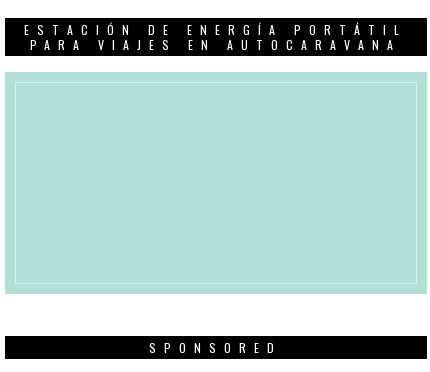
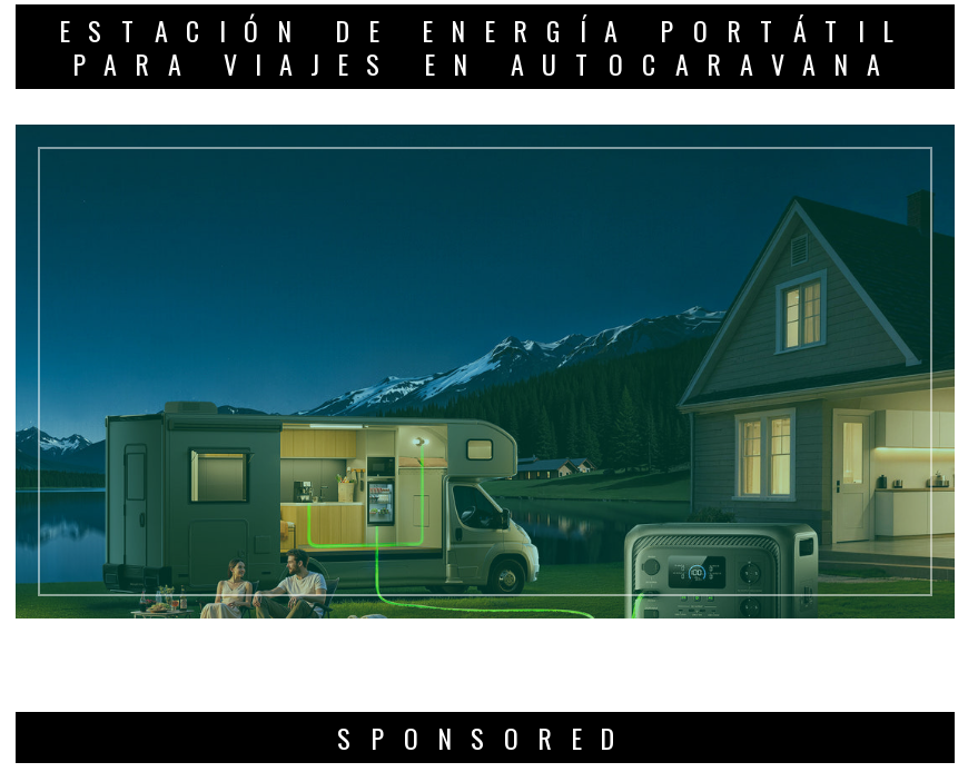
none -> [13,123,957,620] [image]

